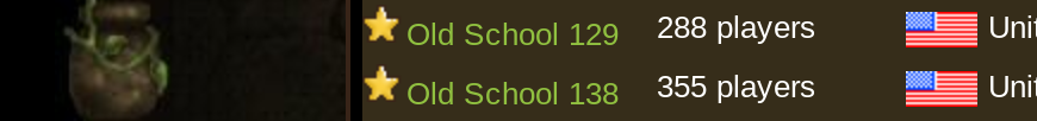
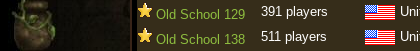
[406,9,816,52] Old School 129 288 players -> [155,4,327,22] Old School 129 391 players
[406,69,816,112] Old School 138 355 players -> [155,29,326,47] Old School 138 511 players

